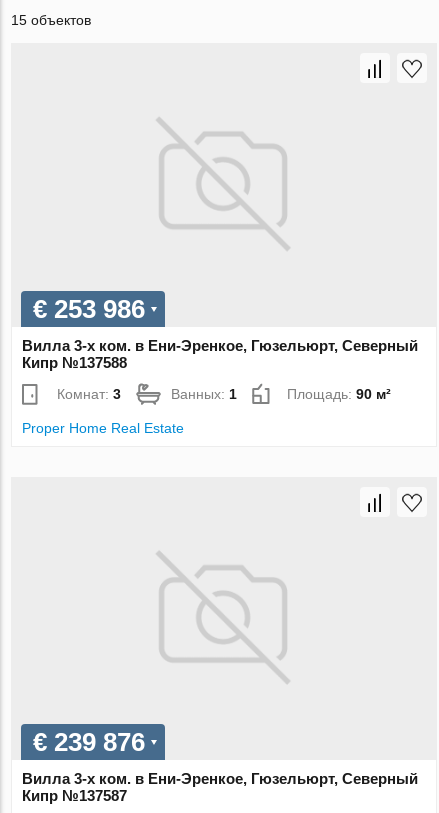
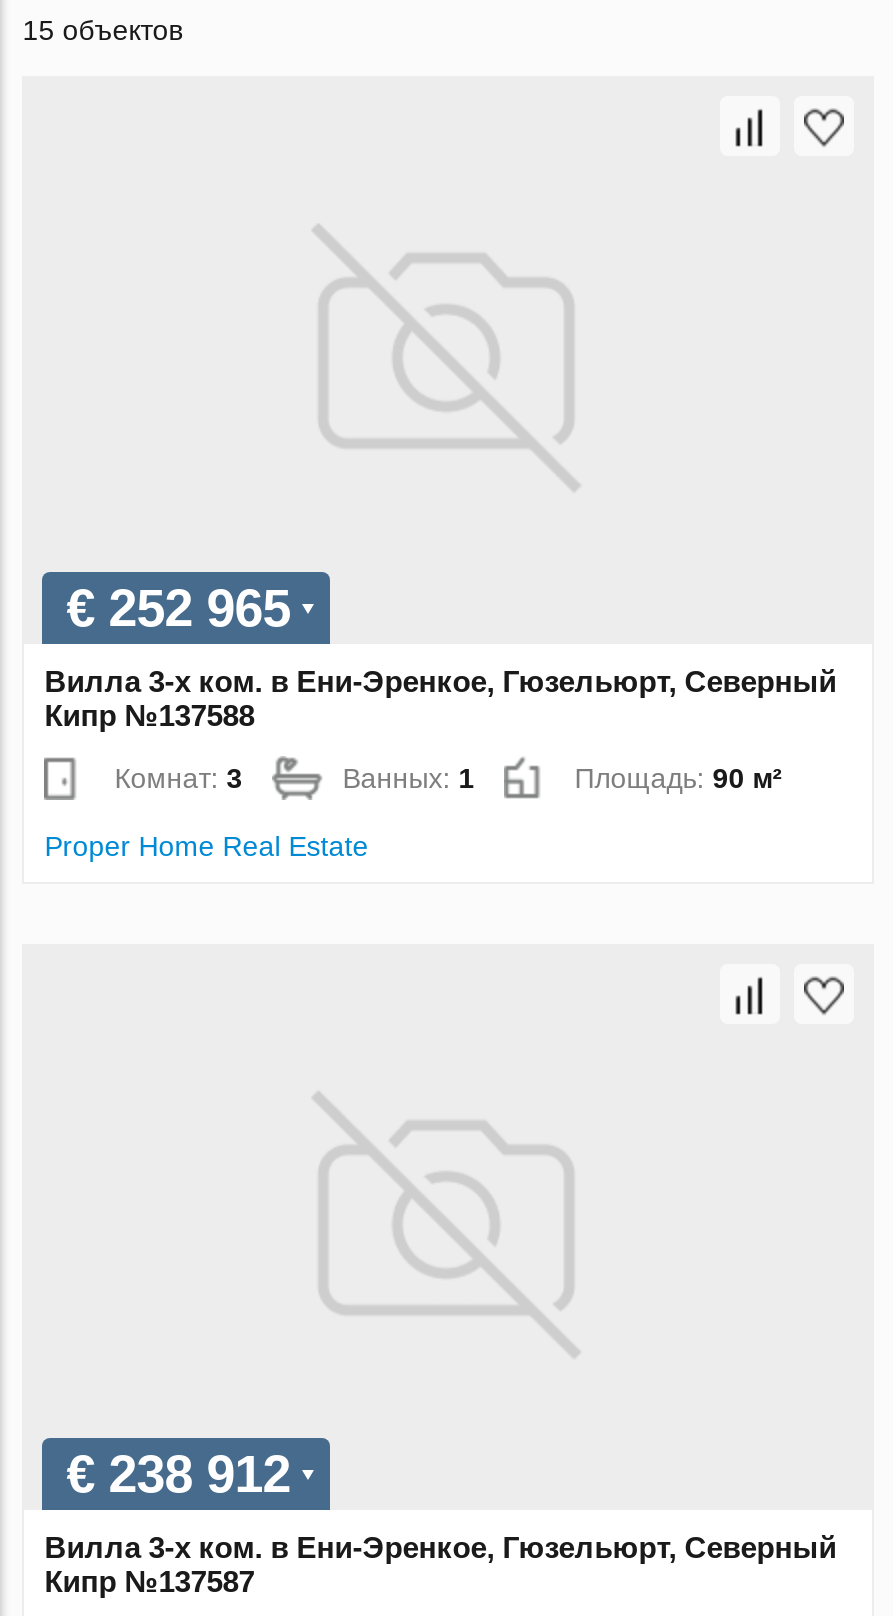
[33,294,145,324] € 253 986 -> [66,577,290,637] € 252 965
[33,727,145,757] € 239 876 -> [66,1445,290,1505] € 238 912

